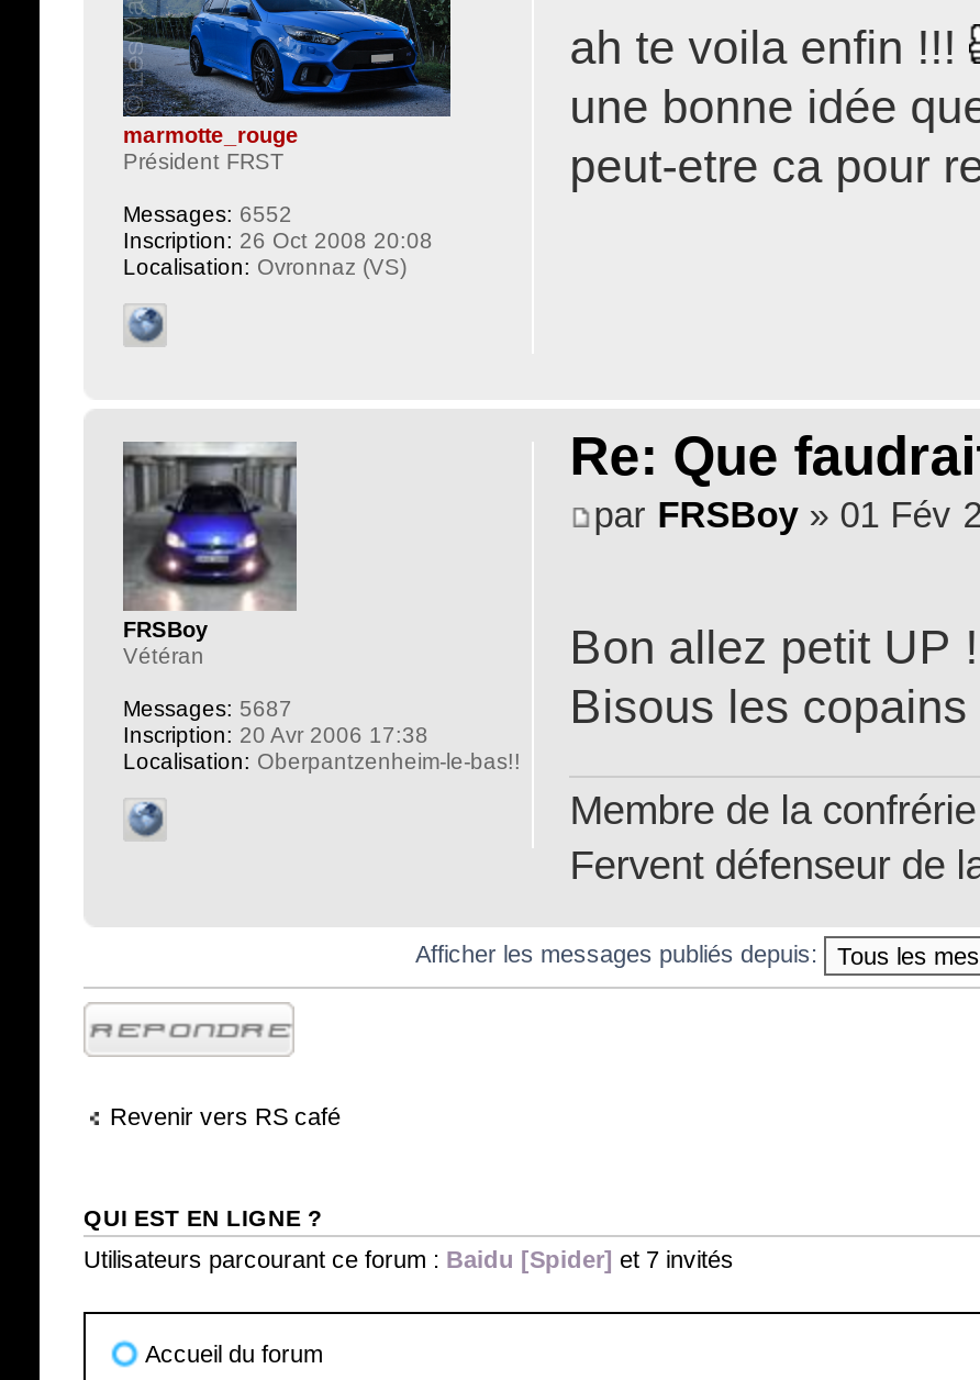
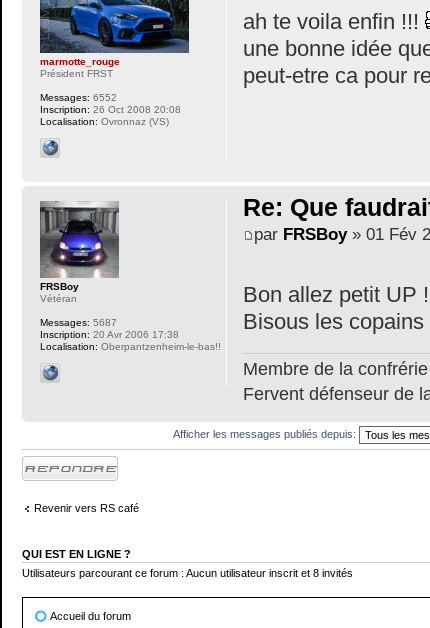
[83,1246,734,1272] Utilisateurs parcourant ce forum : Baidu [Spider] et 7 invités -> [22,567,353,579] Utilisateurs parcourant ce forum : Aucun utilisateur inscrit et 8 invités

